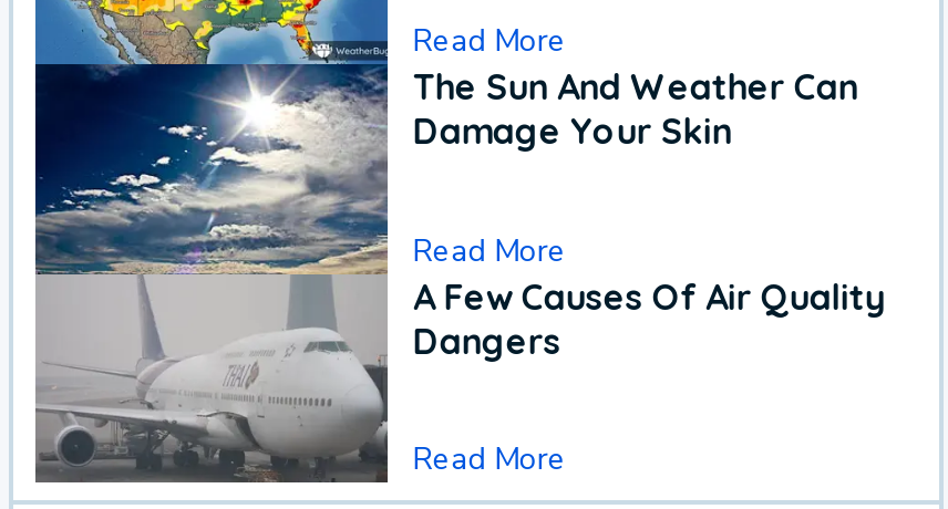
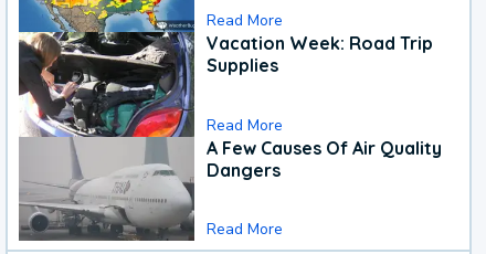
[33,42,858,277] [image] | The Sun And Weather Can | Damage Your Skin -> [18,31,433,138] [image] | Vacation Week: Road Trip | Supplies

